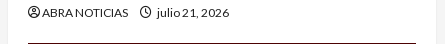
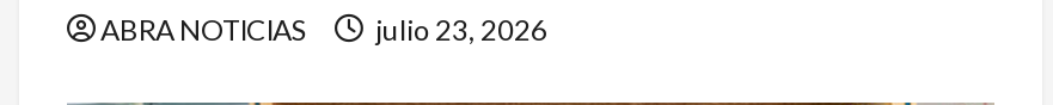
[42,5,229,20] ABRA NOTICIAS julio 21, 2026 -> [100,12,547,48] ABRA NOTICIAS julio 23, 2026

